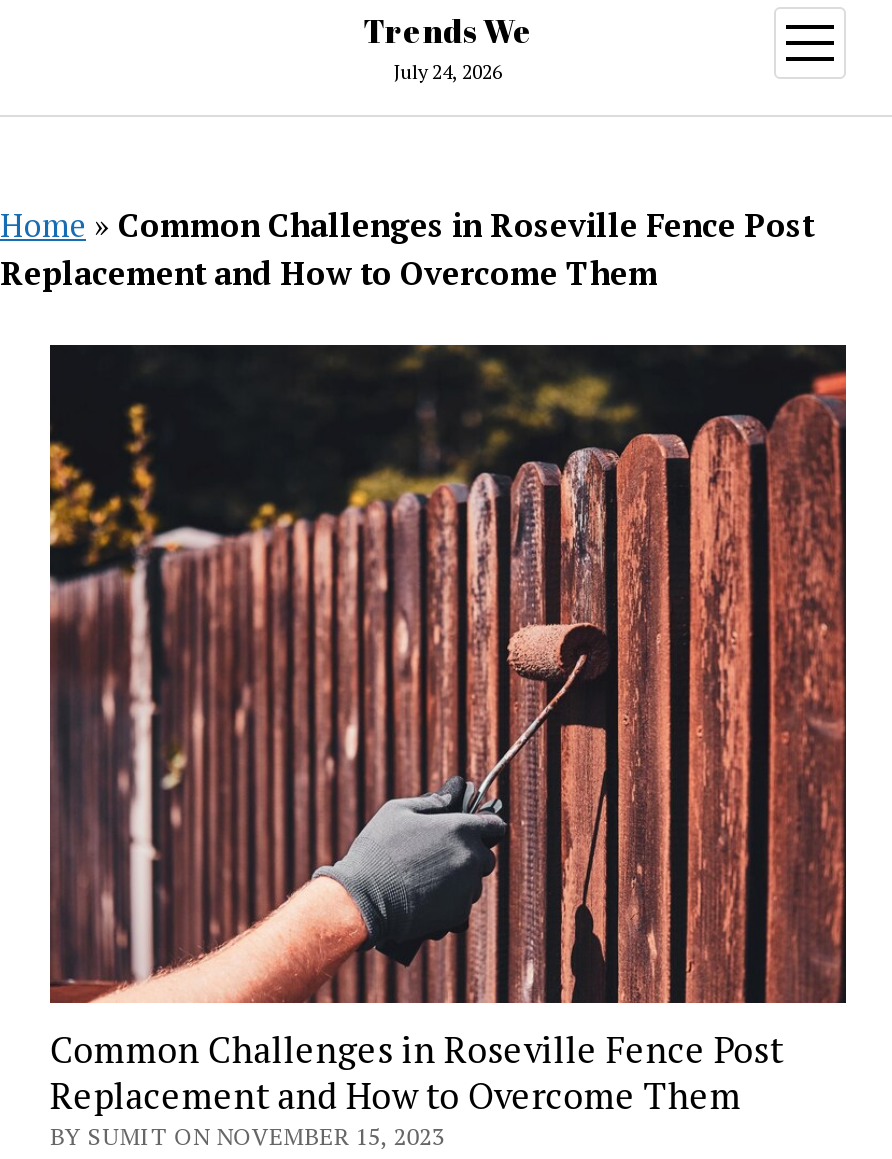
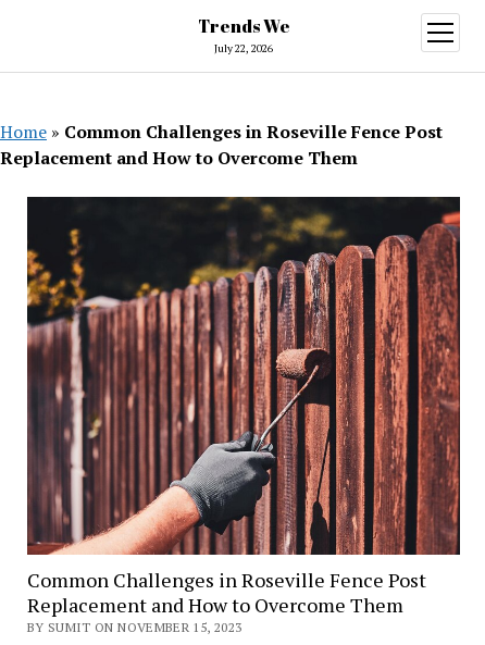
[394,59,502,85] July 24, 2026 -> [214,41,273,55] July 22, 2026

